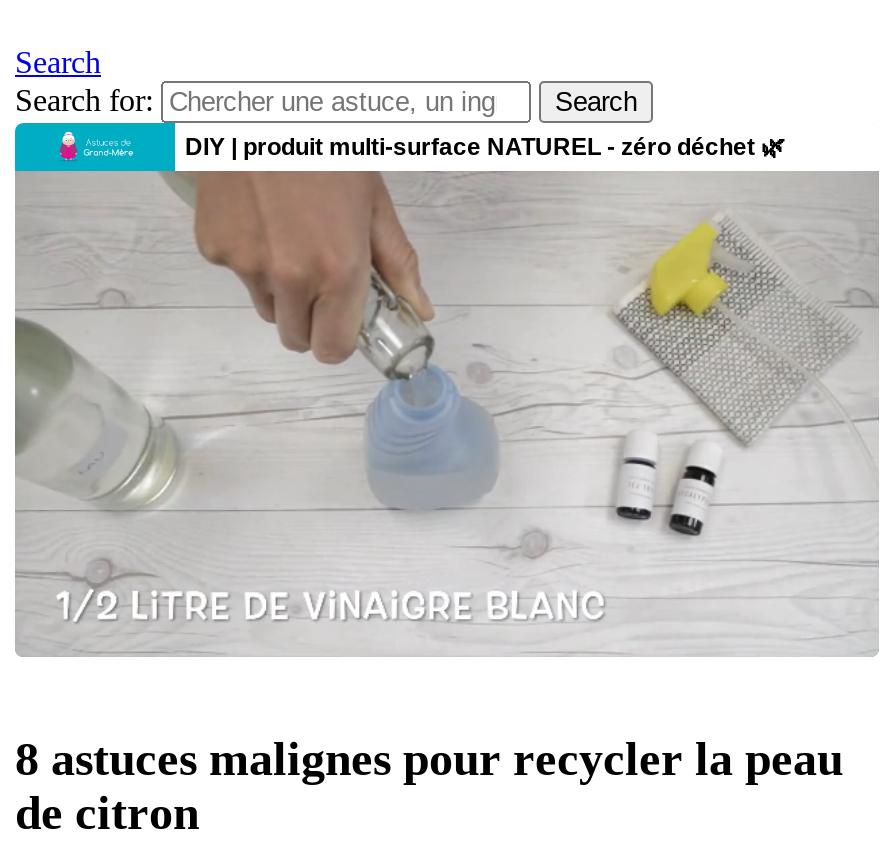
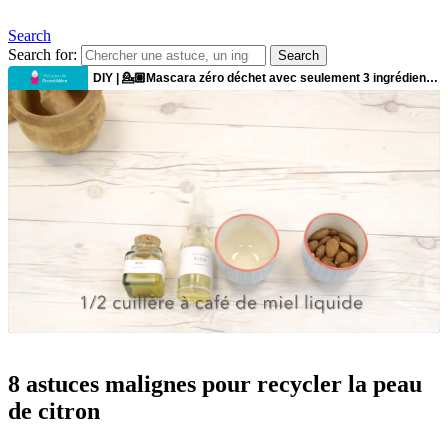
[13,133,879,657] [image] -> [7,70,439,332] [image]

